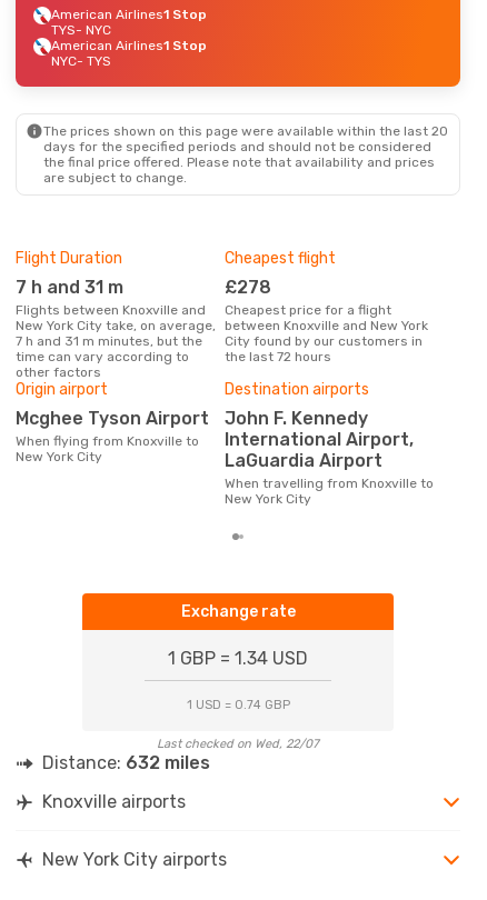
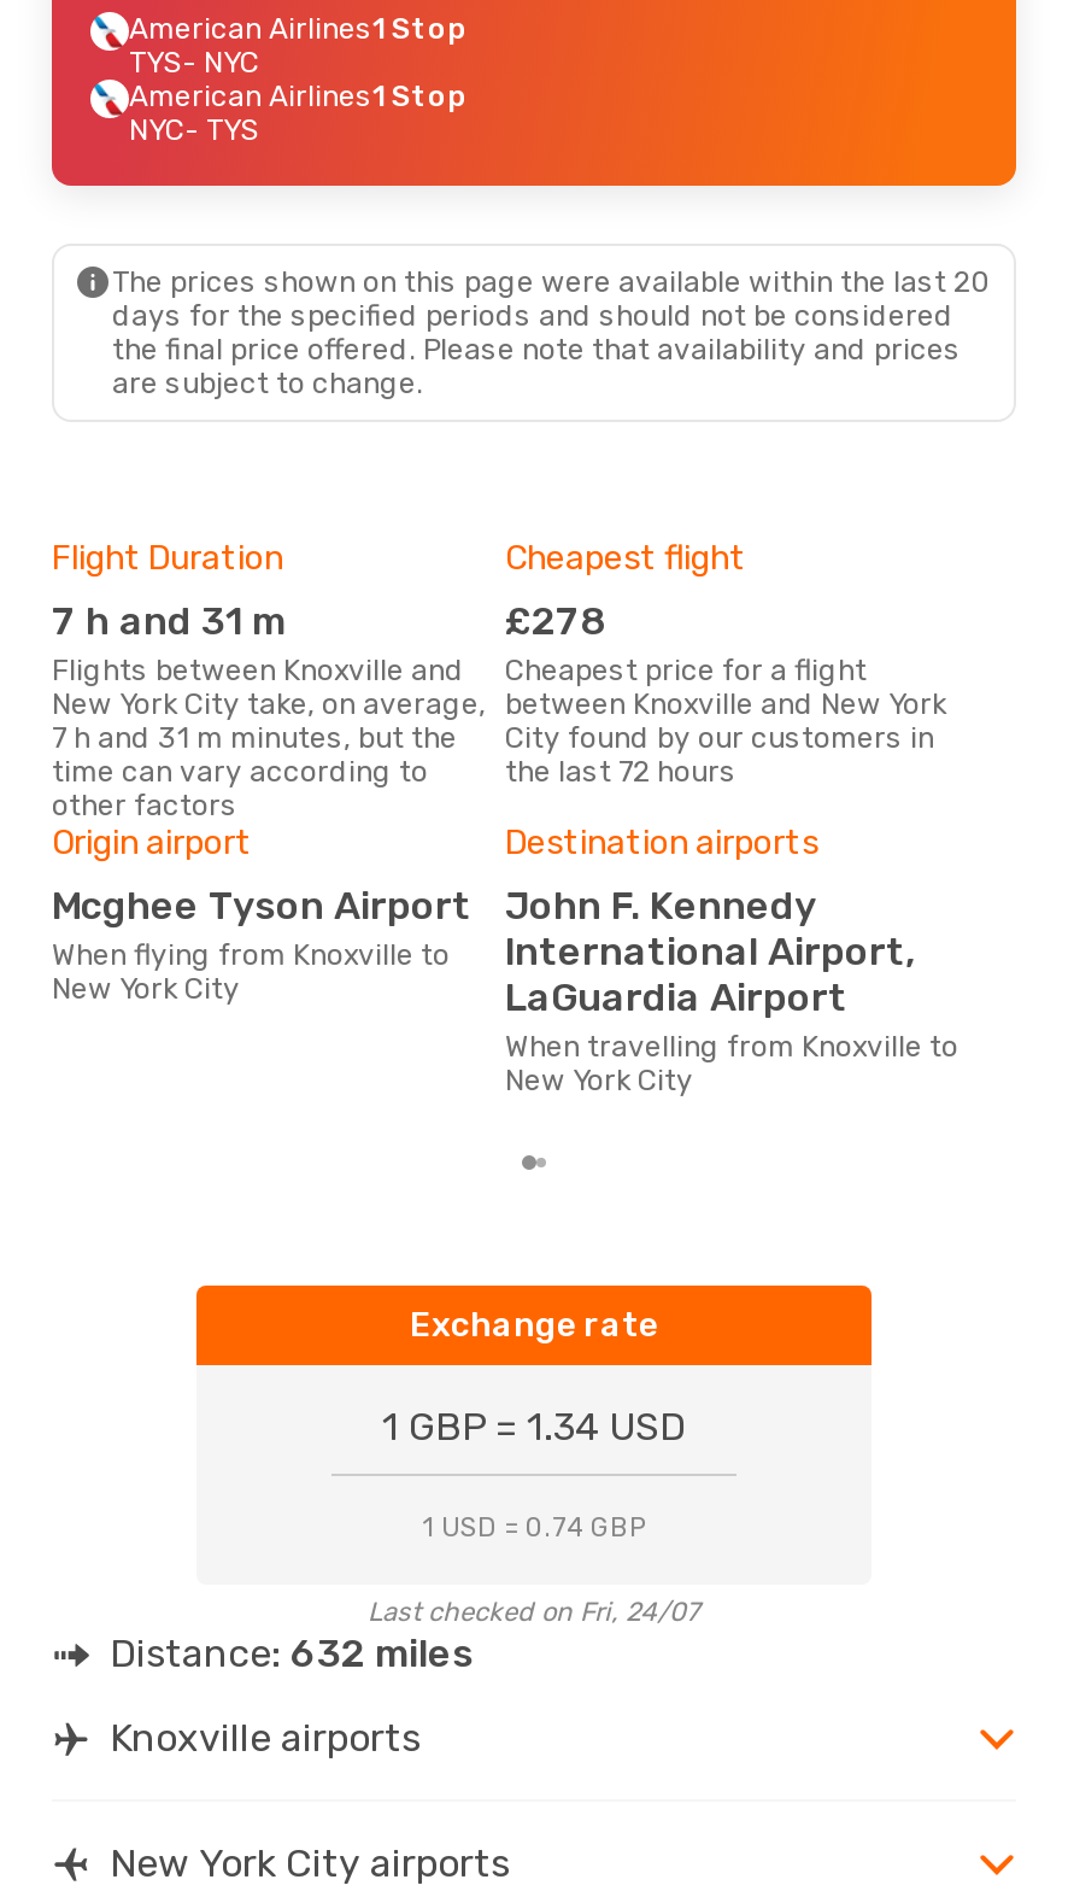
[157,736,319,751] Last checked on Wed, 22/07 -> [368,1596,700,1628] Last checked on Fri, 24/07

